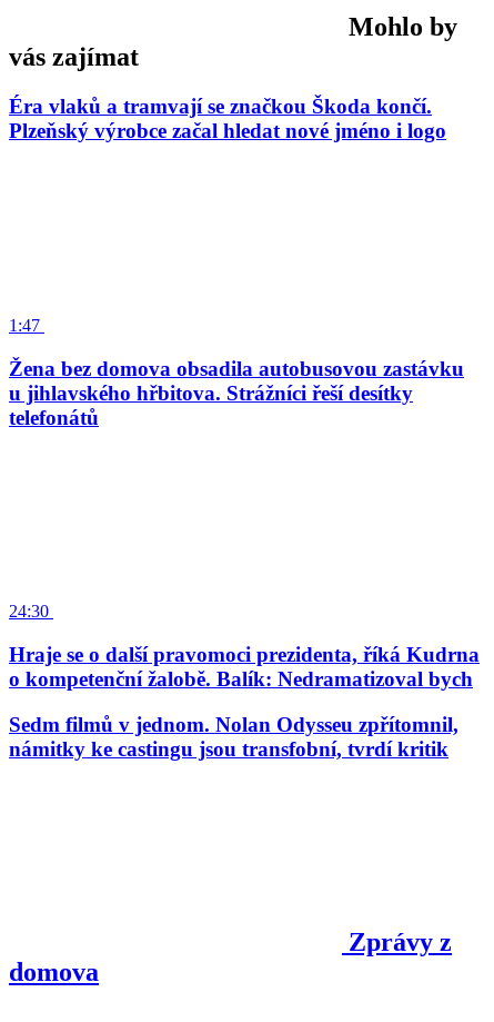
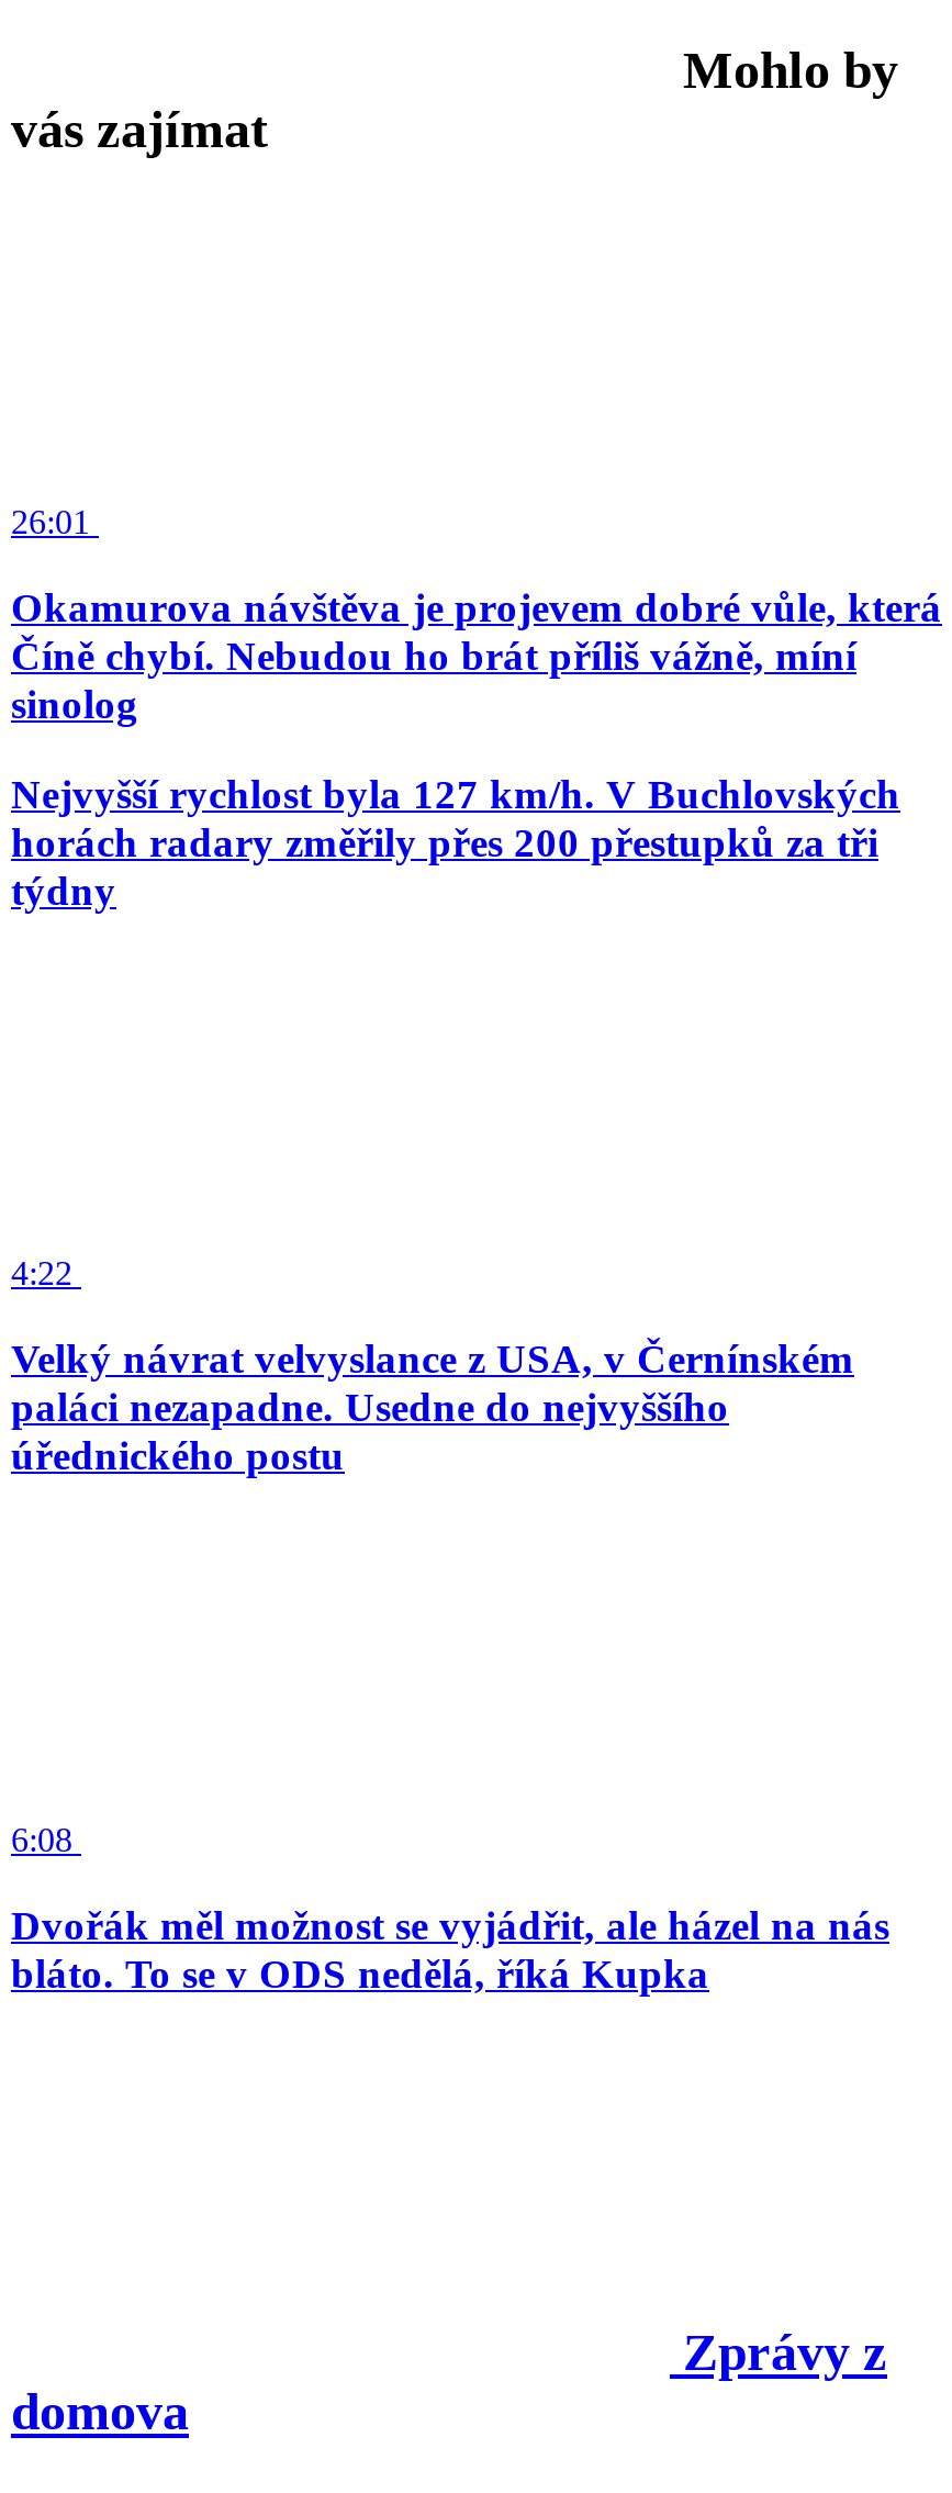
[9,95,446,143] Éra vlaků a tramvají se značkou Škoda končí. | Plzeňský výrobce začal hledat nové jméno i logo -> [11,503,942,913] 26:01 | Okamurova návštěva je projevem dobré vůle, která | Číně chybí. Nebudou ho brát příliš vážně, míní | sinolog | Nejvyšší rychlost byla 127 km/h. V Buchlovských | horách radary změřily přes 200 přestupků za tři | týdny
[9,316,464,429] 1:47 | Žena bez domova obsadila autobusovou zastávku | u jihlavského hřbitova. Strážníci řeší desítky | telefonátů -> [11,1255,854,1478] 4:22 | Velký návrat velvyslance z USA, v Černínském | paláci nezapadne. Usedne do nejvyššího | úřednického postu
[9,602,480,760] 24:30 | Hraje se o další pravomoci prezidenta, říká Kudrna | o kompetenční žalobě. Balík: Nedramatizoval bych | Sedm filmů v jednom. Nolan Odysseu zpřítomnil, | námitky ke castingu jsou transfobní, tvrdí kritik -> [11,1820,889,1995] 6:08 | Dvořák měl možnost se vyjádřit, ale házel na nás | bláto. To se v ODS nedělá, říká Kupka

